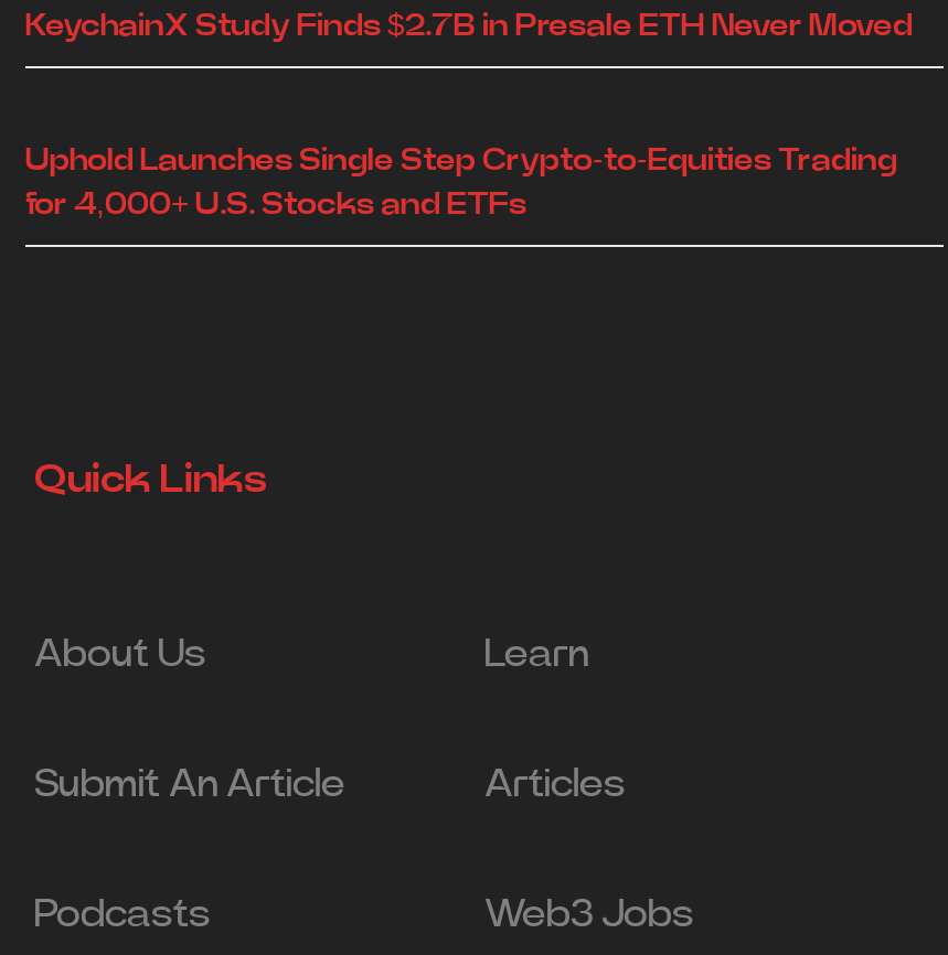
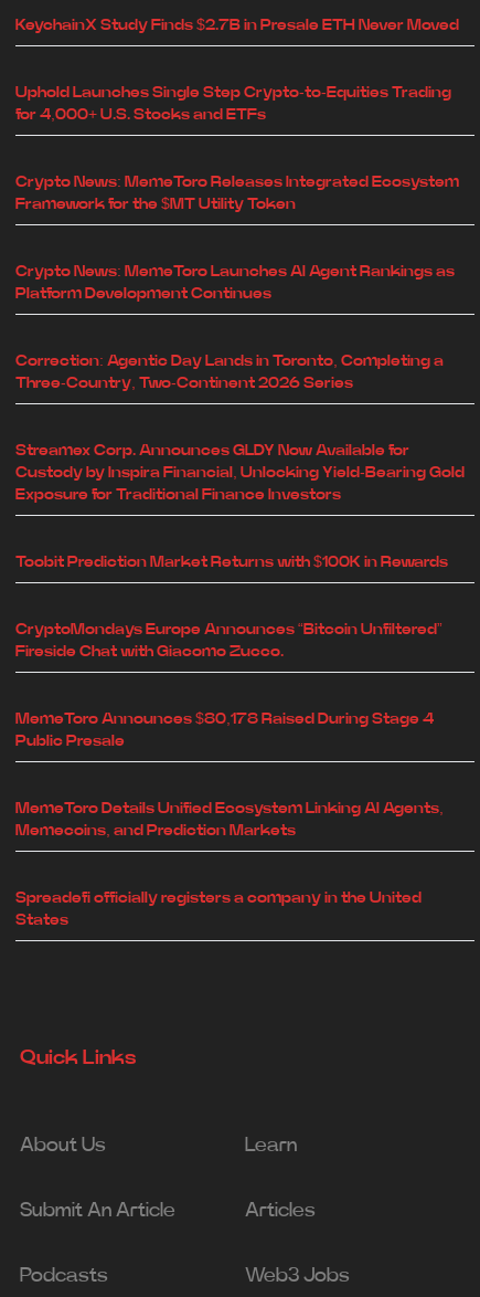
none -> [15,175,459,212] Crypto News: MemeToro Releases Integrated Ecosystem | Framework for the $MT Utility Token
none -> [15,264,455,302] Crypto News: MemeToro Launches AI Agent Rankings as | Platform Development Continues
none -> [15,354,444,391] Correction: Agentic Day Lands in Toronto, Completing a | Three-Country, Two-Continent 2026 Series
none -> [15,443,465,503] Streamex Corp. Announces GLDY Now Available for | Custody by Inspira Financial, Unlocking Yield-Bearing Gold | Exposure for Traditional Finance Investors
none -> [15,555,448,570] Toobit Prediction Market Returns with $100K in Rewards
none -> [15,622,442,660] CryptoMondays Europe Announces “Bitcoin Unfiltered” | Fireside Chat with Giacomo Zucco.
none -> [15,711,434,749] MemeToro Announces $80,178 Raised During Stage 4 | Public Presale
none -> [15,801,444,839] MemeToro Details Unified Ecosystem Linking AI Agents, | Memecoins, and Prediction Markets
none -> [15,890,422,928] Spreadefi officially registers a company in the United | States

